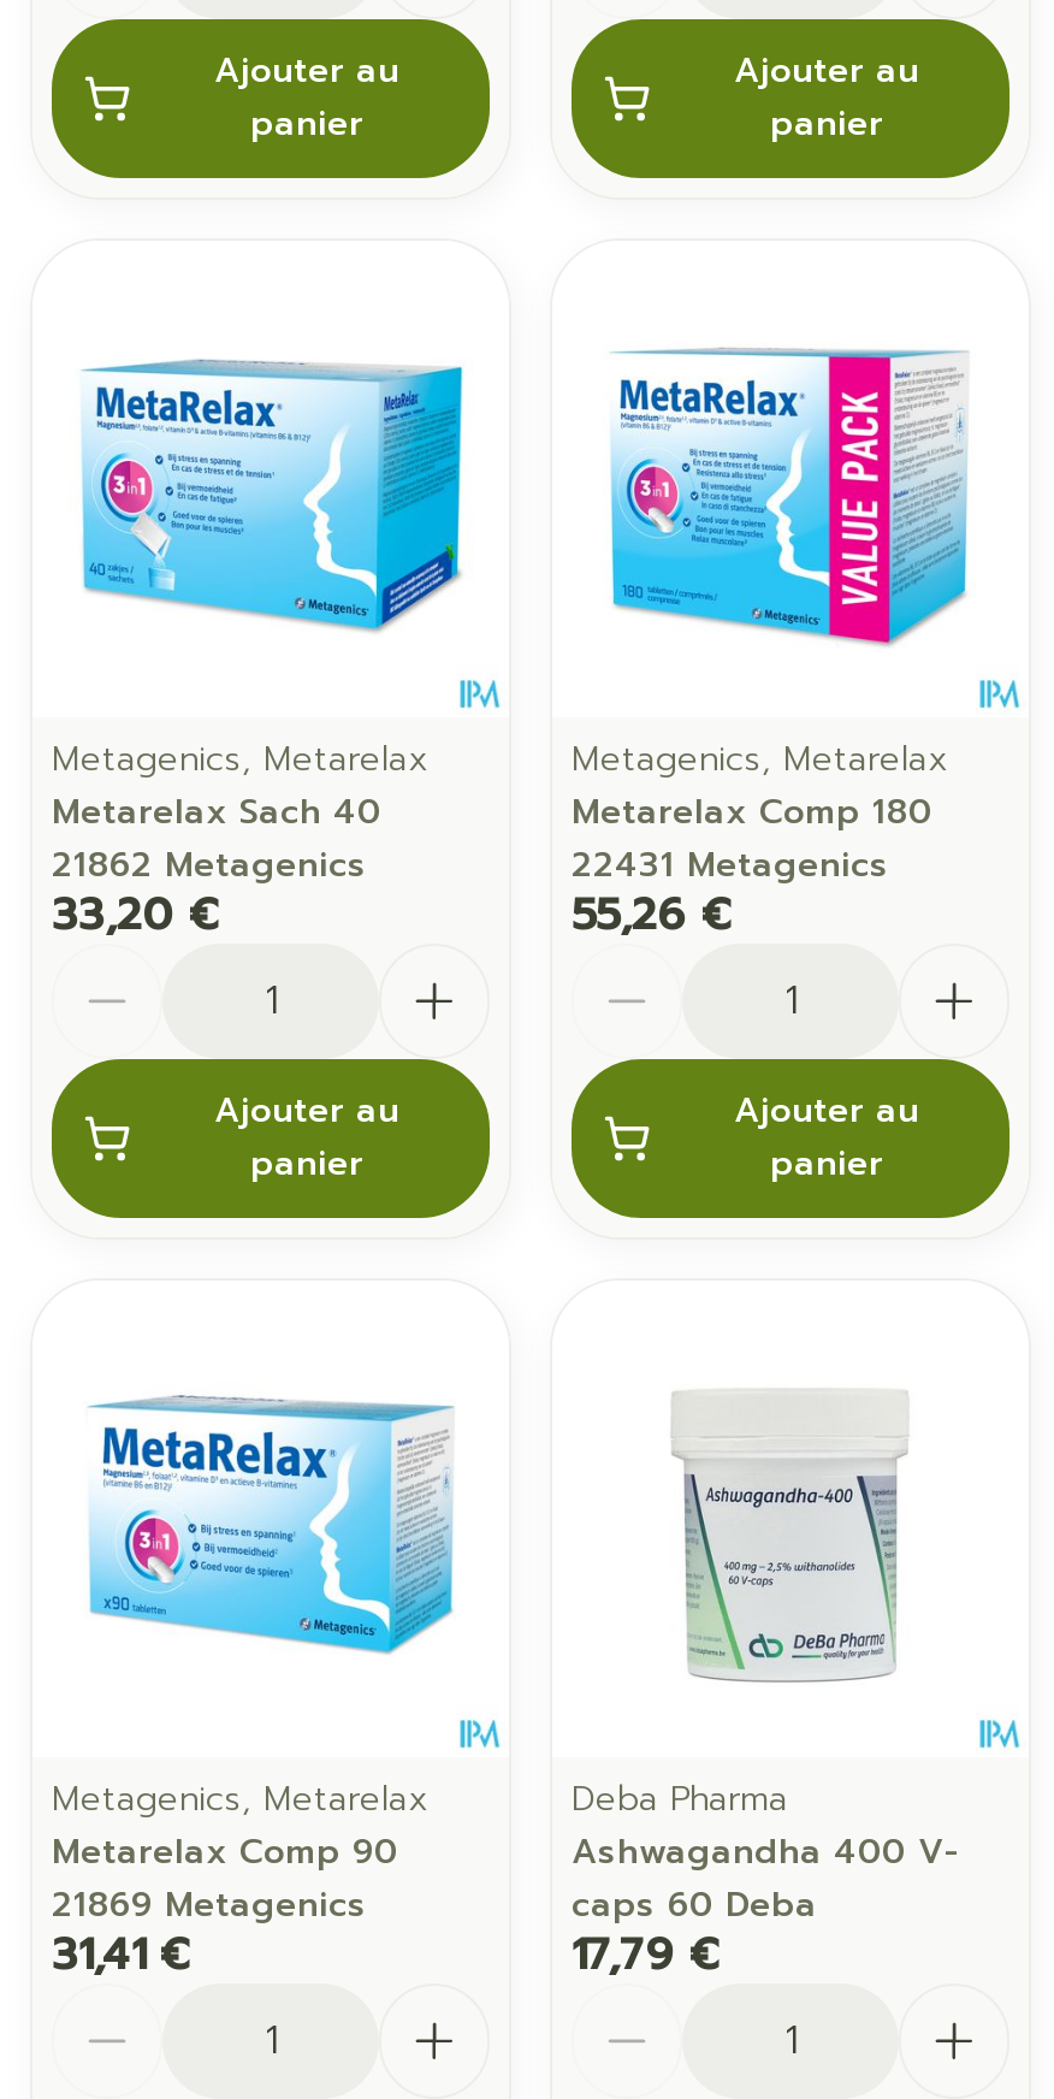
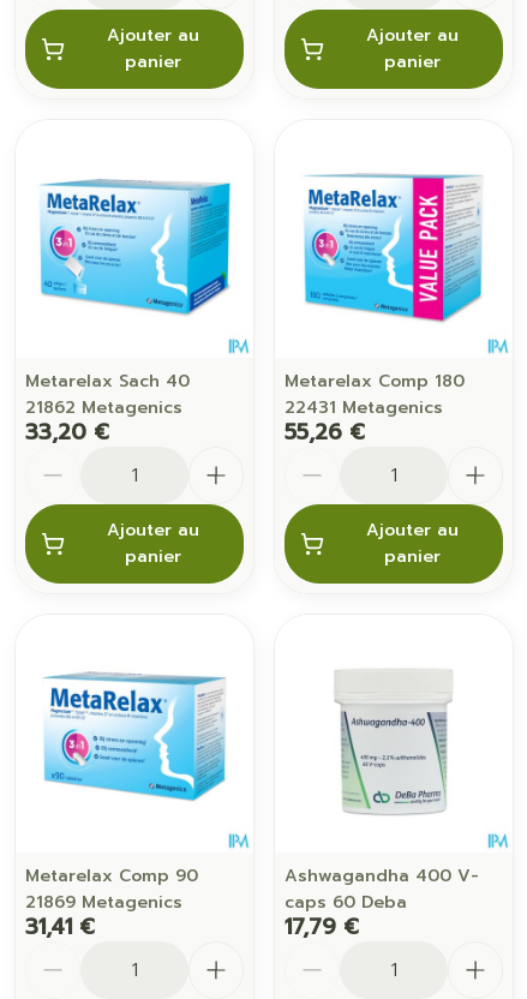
[52,734,427,785] Metagenics, Metarelax -> none
[572,734,947,785] Metagenics, Metarelax -> none
[52,1774,427,1825] Metagenics, Metarelax -> none
[572,1774,788,1825] Deba Pharma -> none

